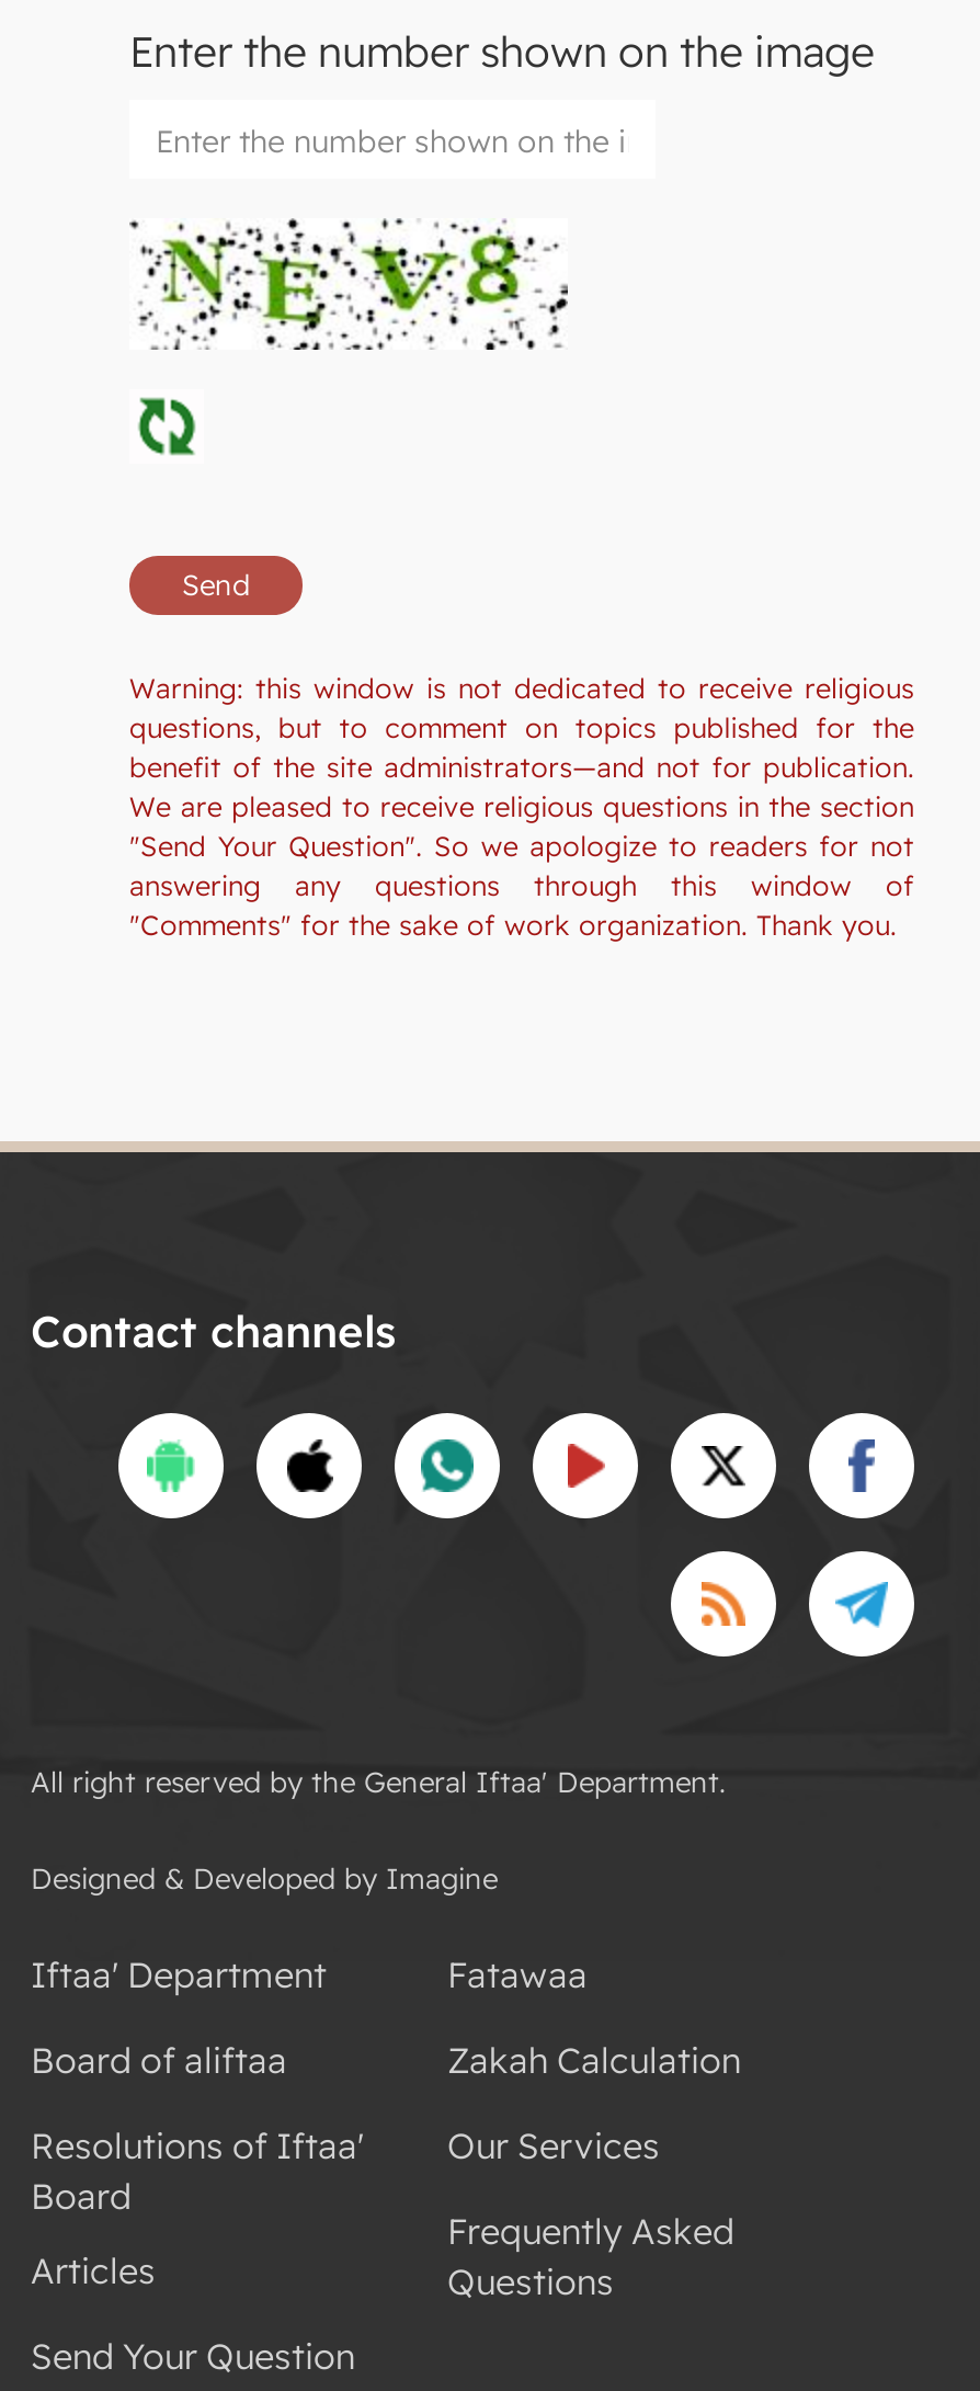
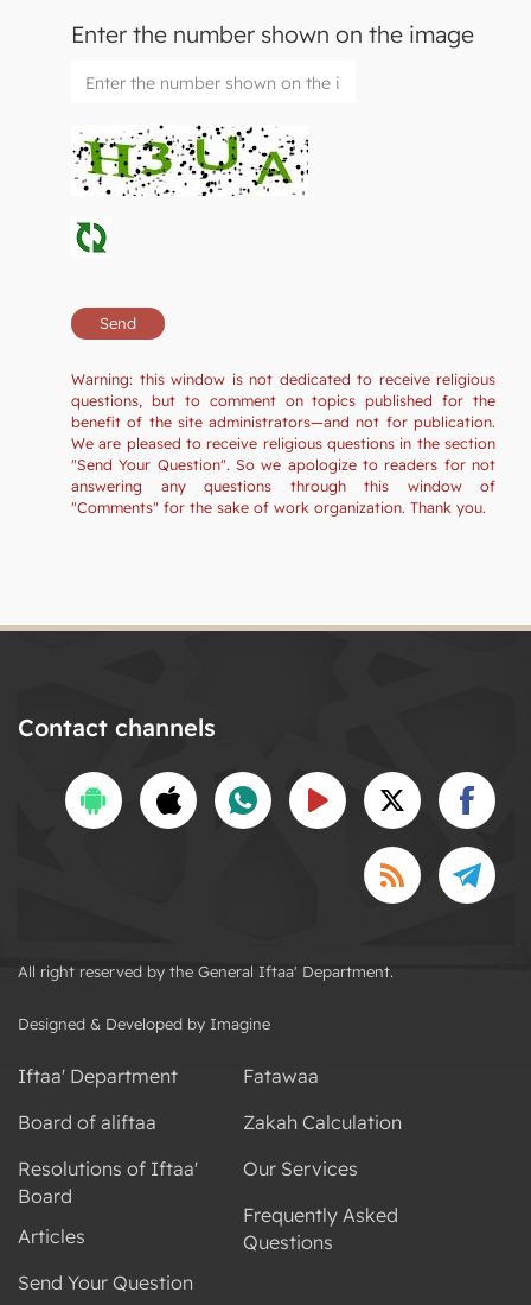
[129,218,568,352] [image] -> [72,125,309,197] [image]

